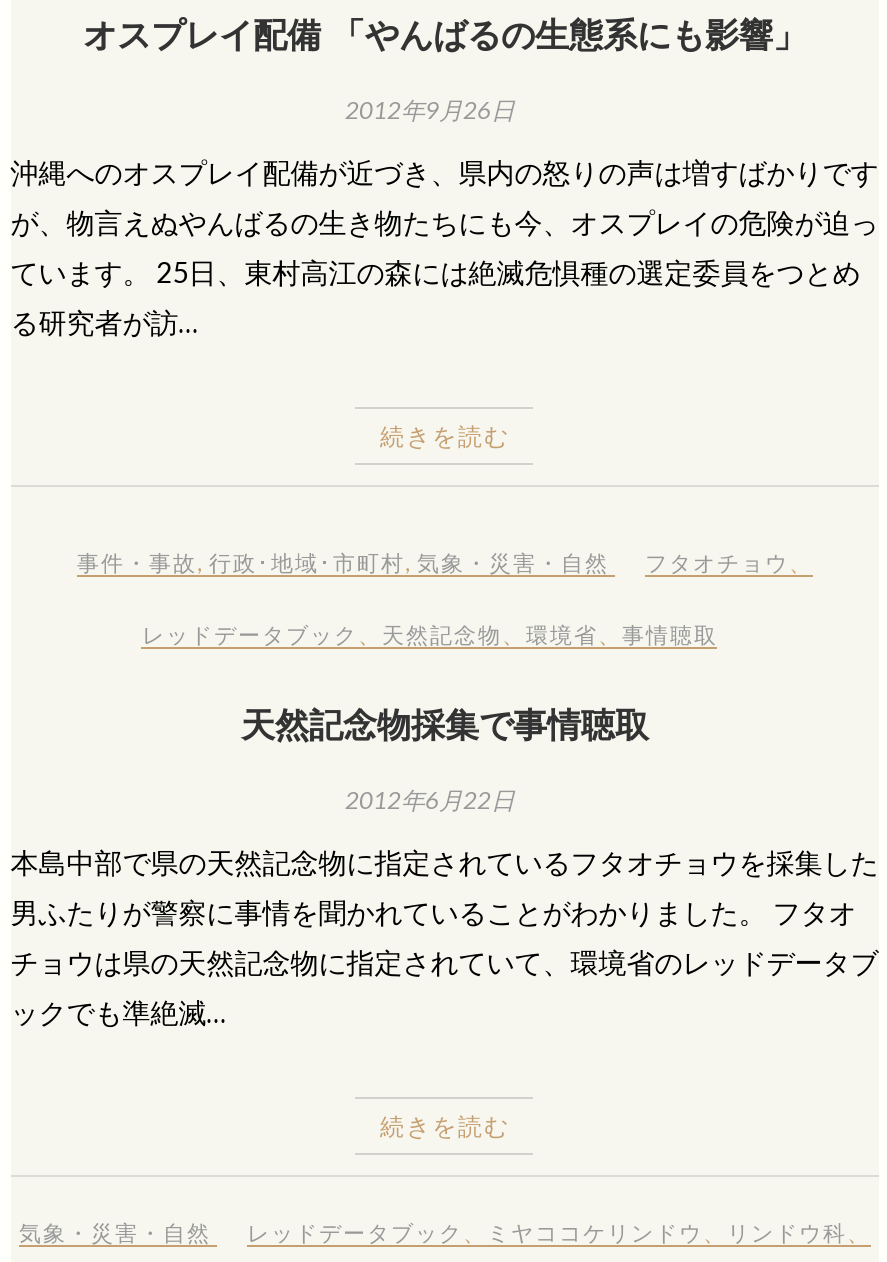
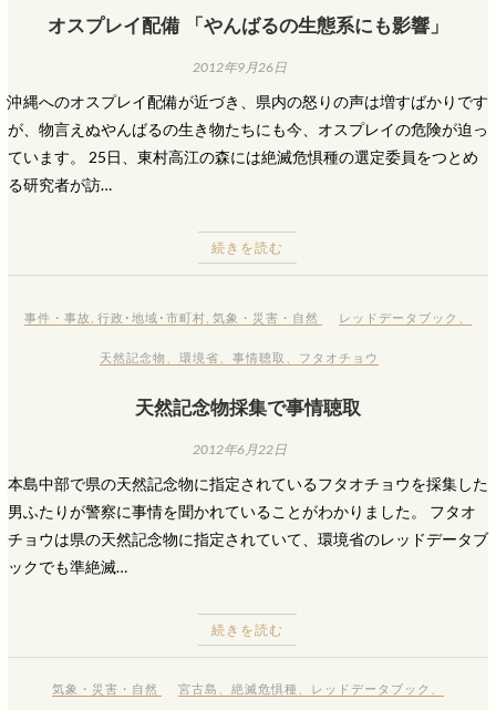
[645,550,813,576] フタオチョウ、 -> [339,310,472,325] レッドデータブック、
[142,622,718,648] レッドデータブック、天然記念物、環境省、事情聴取 -> [100,350,379,365] 天然記念物、環境省、事情聴取、フタオチョウ
[247,1220,871,1246] レッドデータブック、ミヤココケリンドウ、リンドウ科、 -> [178,682,444,696] 宮古島、絶滅危惧種、レッドデータブック、

